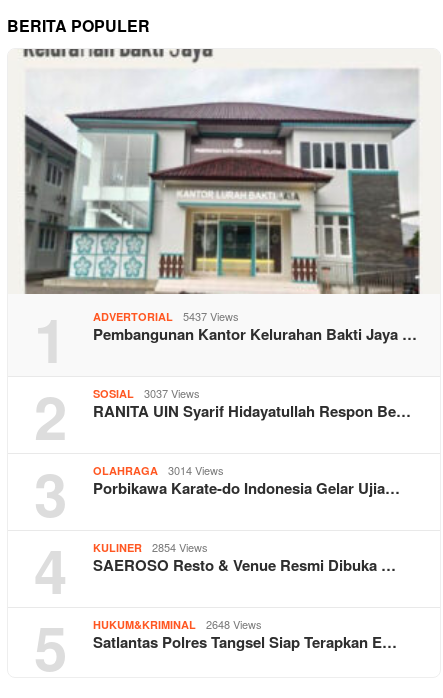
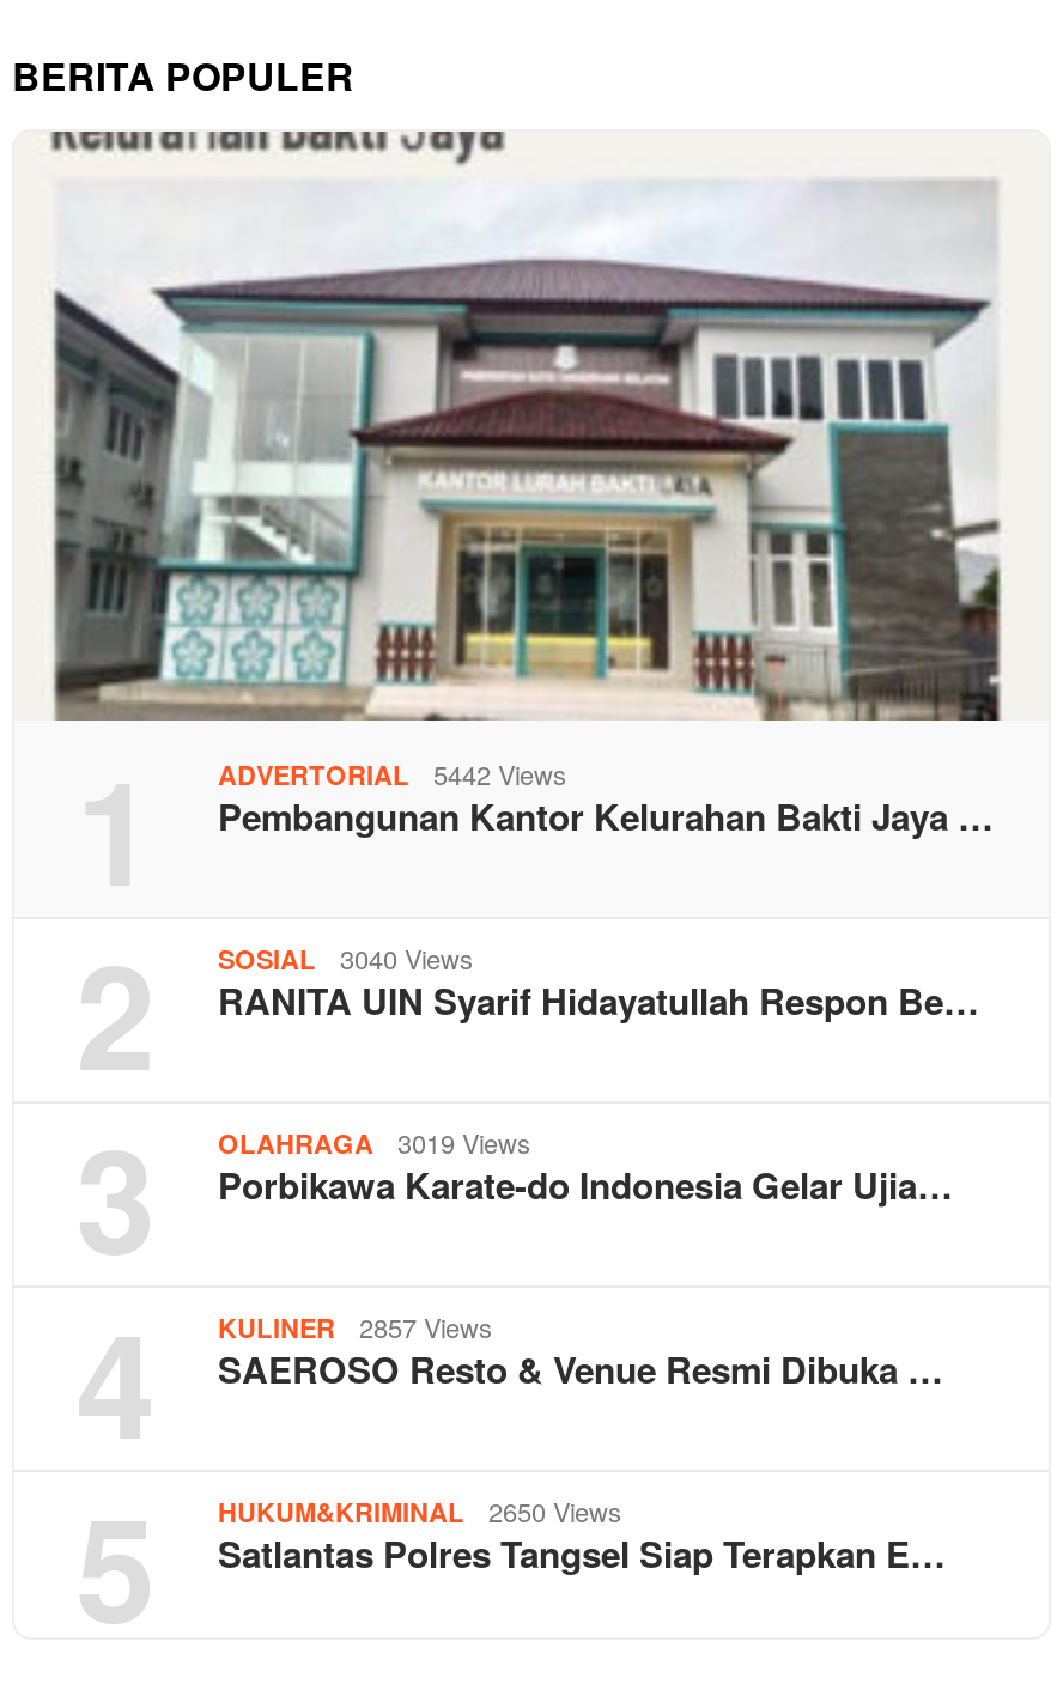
[93,308,239,324] ADVERTORIAL 5437 Views -> [218,755,567,793] ADVERTORIAL 5442 Views
[93,385,200,401] SOSIAL 3037 Views -> [218,939,474,978] SOSIAL 3040 Views
[93,462,224,478] OLAHRAGA 3014 Views -> [218,1124,531,1162] OLAHRAGA 3019 Views
[93,539,208,555] KULINER 2854 Views -> [218,1308,493,1346] KULINER 2857 Views
[93,616,262,632] HUKUM&KRIMINAL 2648 Views -> [218,1492,622,1531] HUKUM&KRIMINAL 2650 Views

